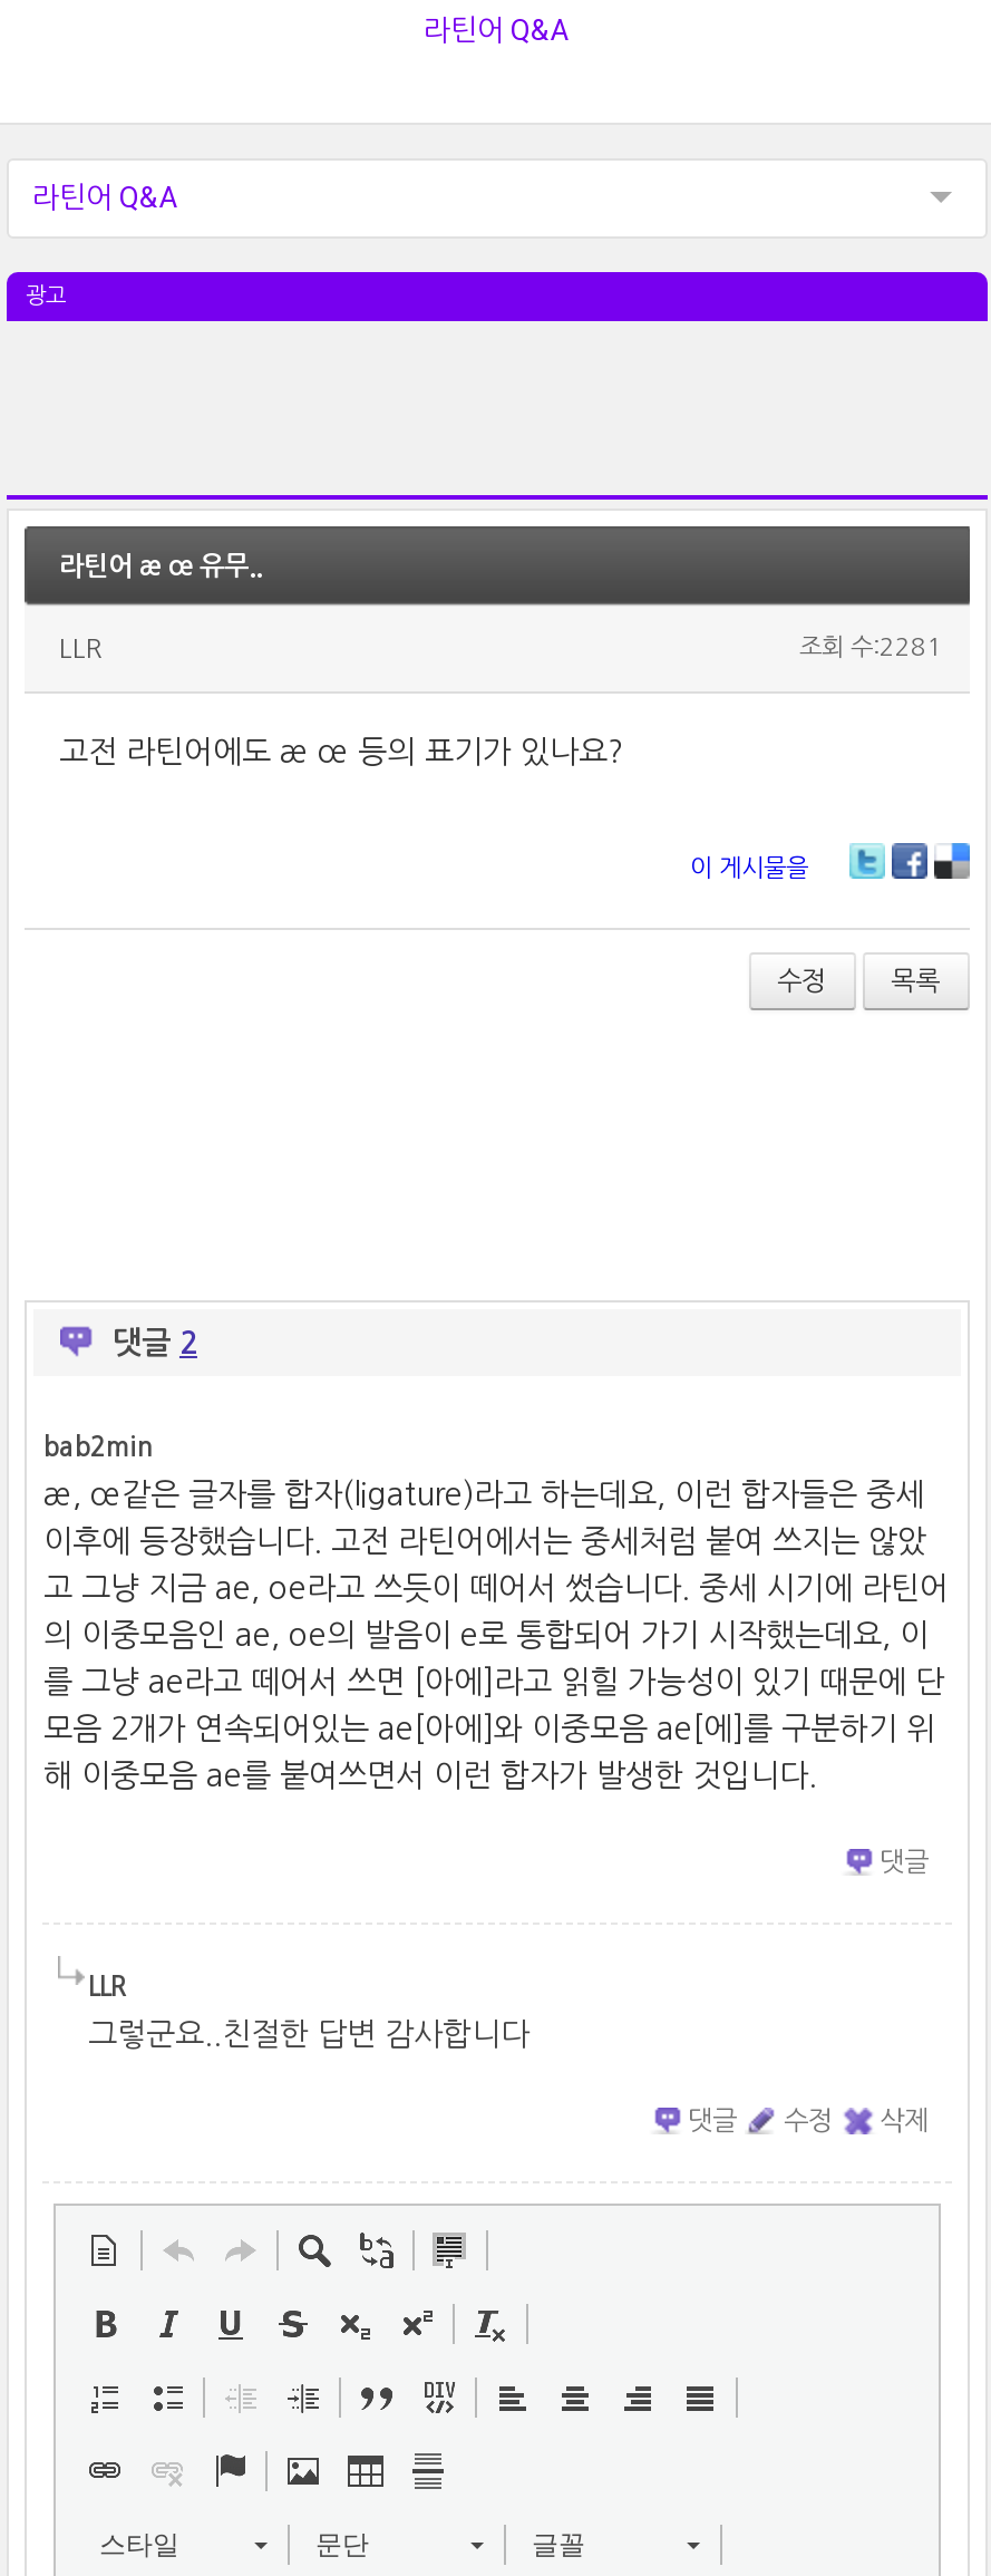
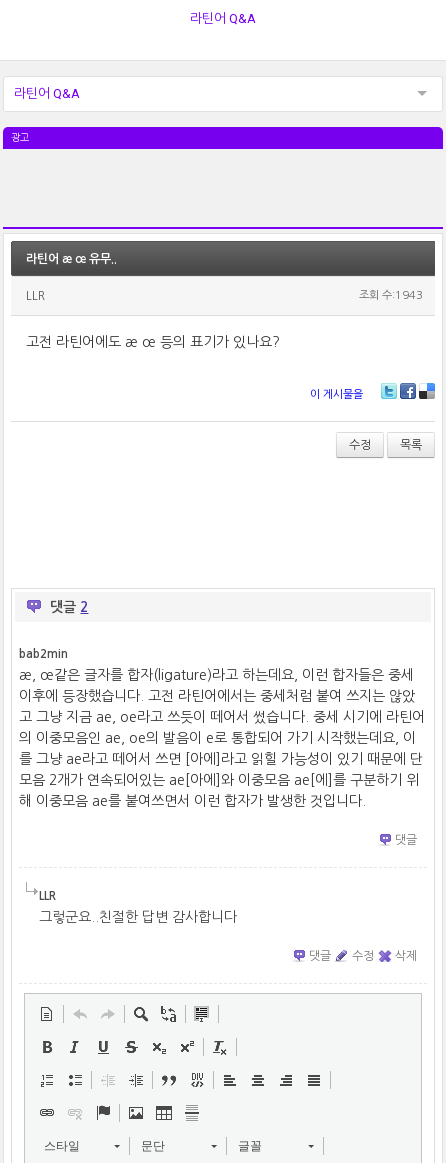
[799,635,942,659] 조회 수:2281 -> [358,290,422,301] 조회 수:1943

